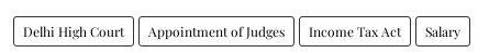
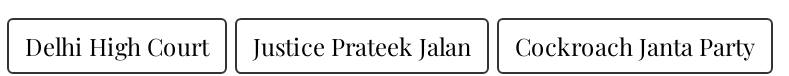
[148,23,460,40] Appointment of Judges | Income Tax Act | Salary -> [253,30,755,62] Justice Prateek Jalan | Cockroach Janta Party

